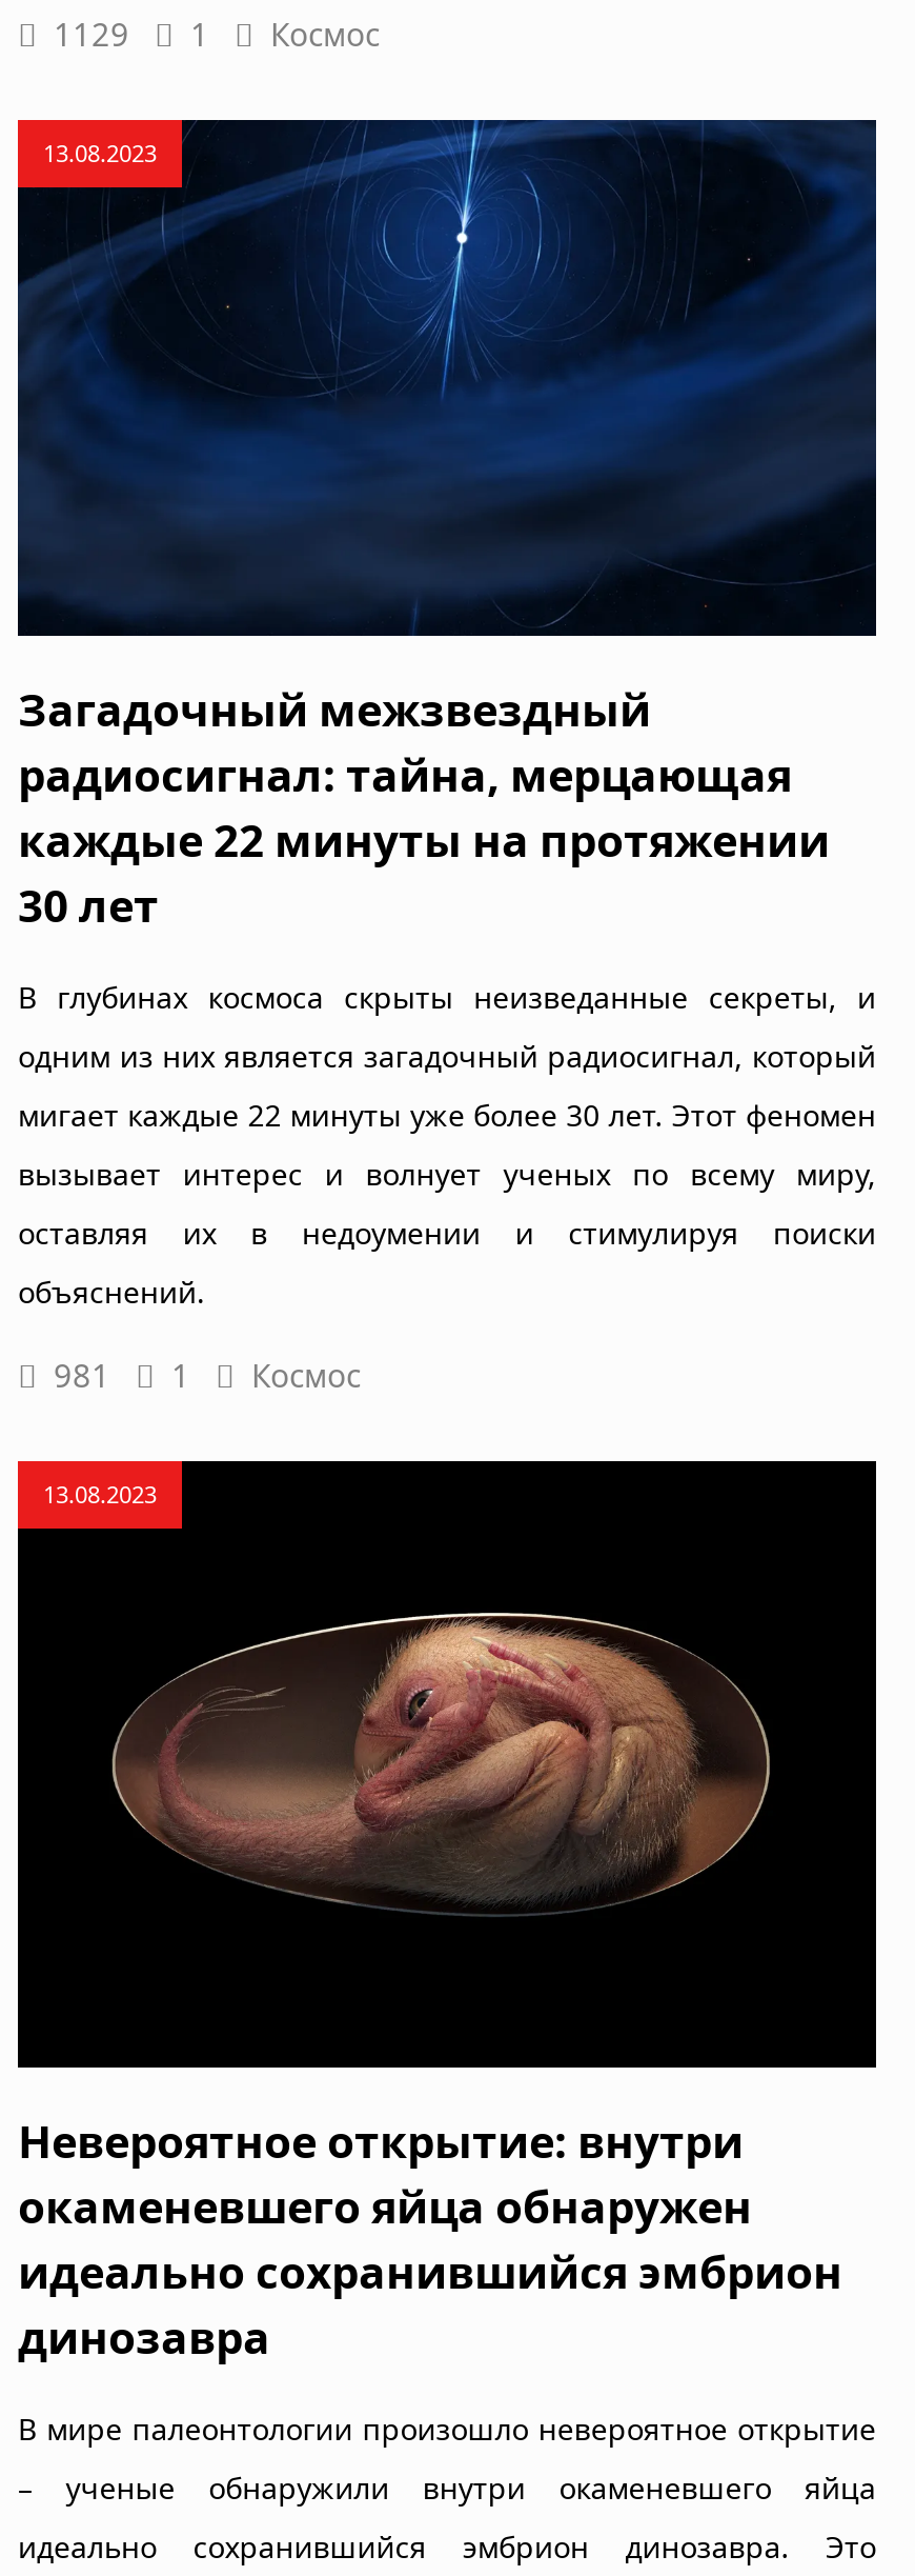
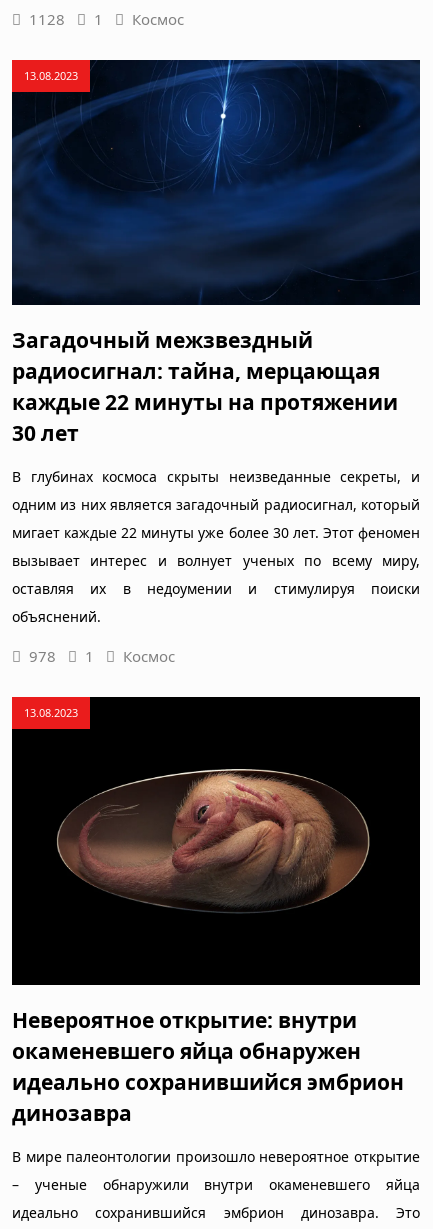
[54,13,380,55] 1129 1 Космос -> [29,9,184,29] 1128 1 Космос
[54,1353,361,1395] 981 1 Космос -> [29,646,175,666] 978 1 Космос

